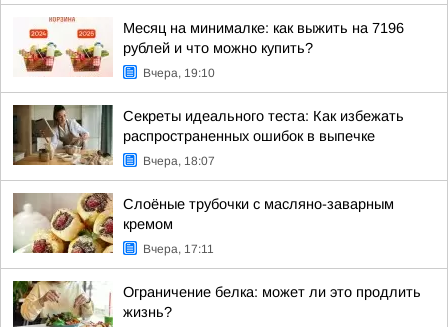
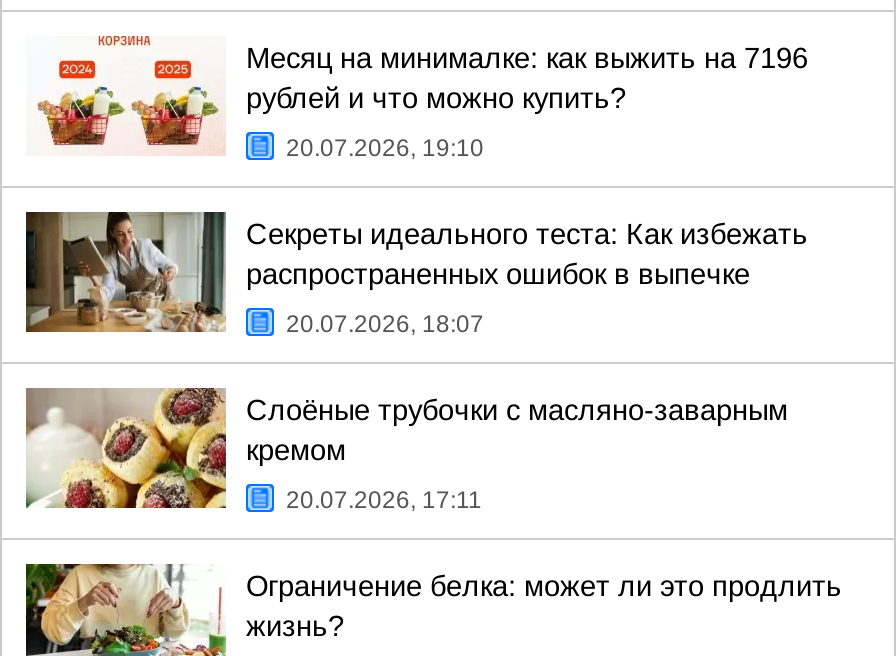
[143,66,215,80] Вчера, 19:10 -> [286,134,484,162] 20.07.2026, 19:10
[143,154,215,168] Вчера, 18:07 -> [286,310,484,338] 20.07.2026, 18:07
[143,242,214,256] Вчера, 17:11 -> [286,486,482,514] 20.07.2026, 17:11

